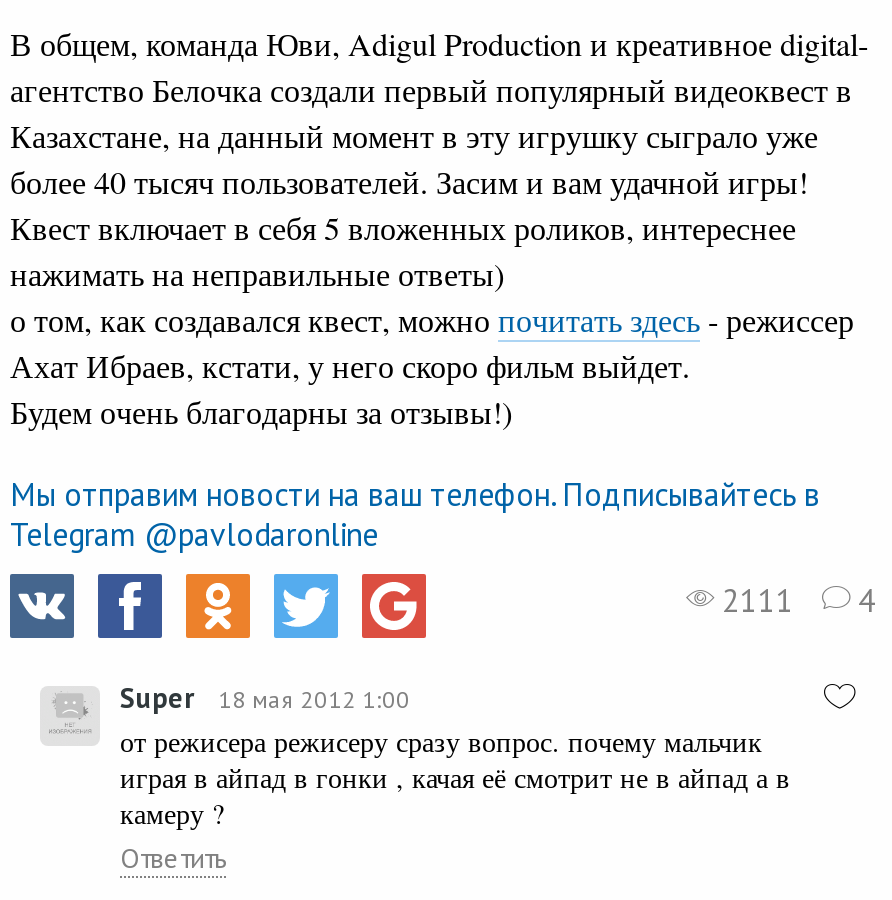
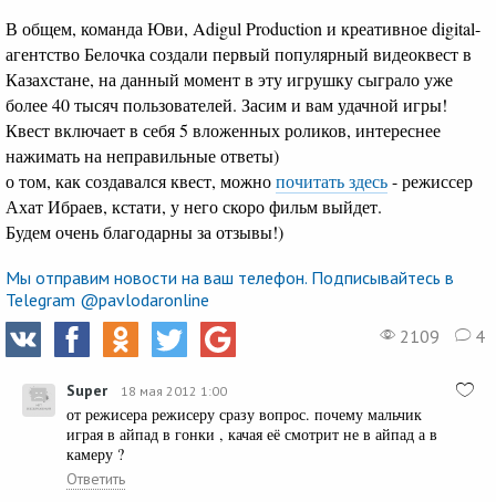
[714,580,876,620] 2111 4 -> [395,325,485,347] 2109 4

